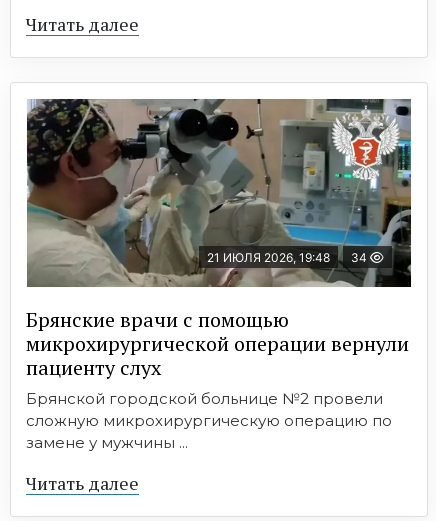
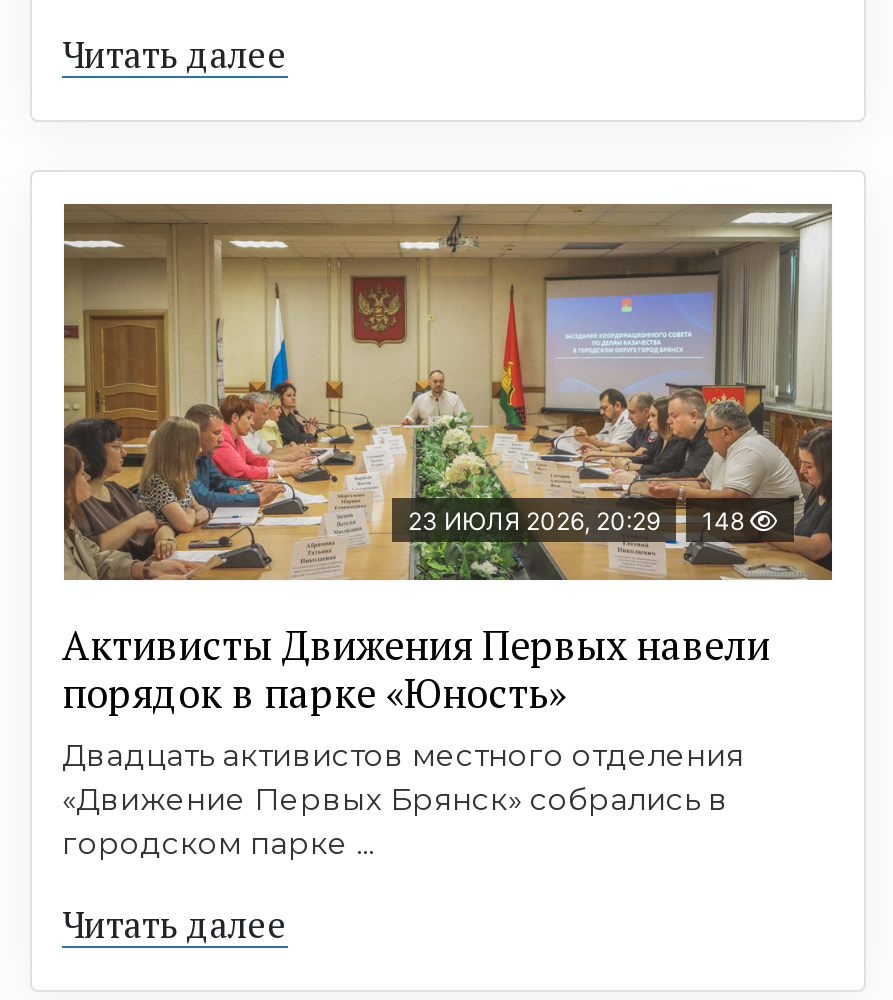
[27,98,411,288] [image] | 21 ИЮЛЯ 2026, 19:48 | 34 -> [62,202,834,582] [image] | 23 ИЮЛЯ 2026, 20:29 | 148
[26,306,409,452] Брянские врачи с помощью | микрохирургической операции вернули | пациенту слух | Брянской городской больнице №2 провели | сложную микрохирургическую операцию по | замене у мужчины ... -> [62,618,770,862] Активисты Движения Первых навели | порядок в парке «Юность» | Двадцать активистов местного отделения | «Движение Первых Брянск» собрались в | городском парке ...

